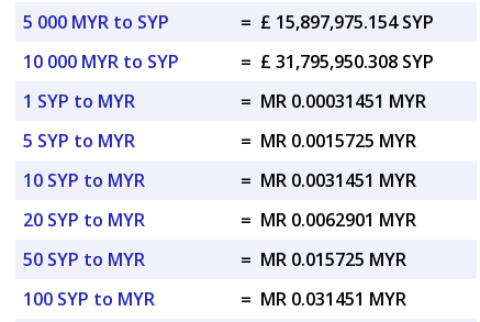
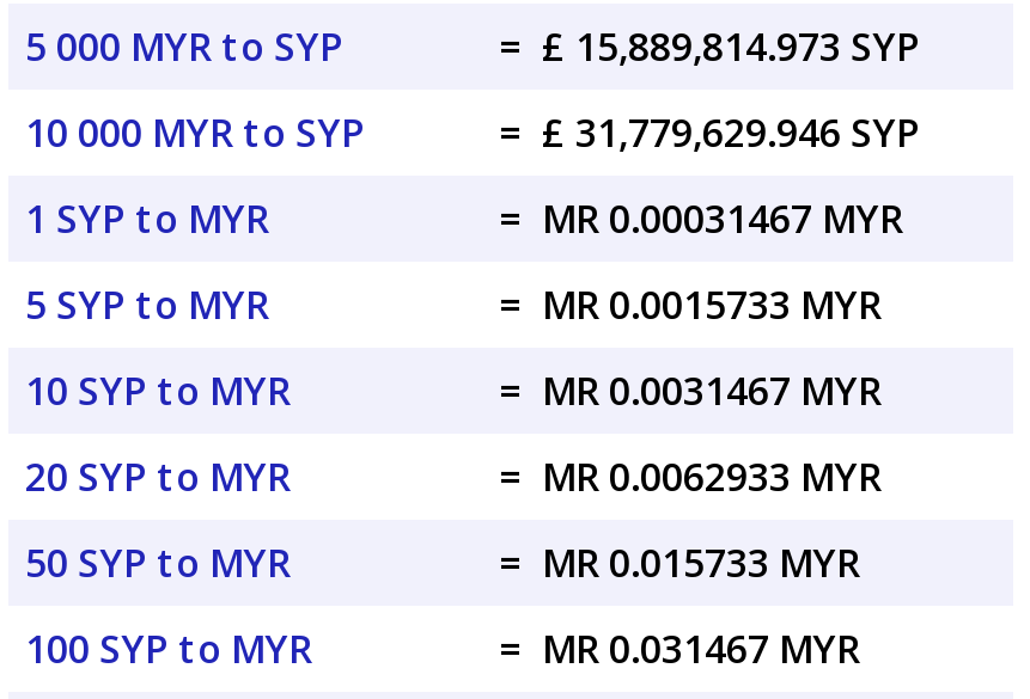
[241,10,434,34] = £ 15,897,975.154 SYP -> [499,20,920,73] = £ 15,889,814.973 SYP
[241,49,434,74] = £ 31,795,950.308 SYP -> [499,106,920,159] = £ 31,779,629.946 SYP
[241,89,426,113] = MR 0.00031451 MYR -> [499,192,903,245] = MR 0.00031467 MYR
[241,129,416,153] = MR 0.0015725 MYR -> [499,278,882,331] = MR 0.0015733 MYR
[241,168,416,192] = MR 0.0031451 MYR -> [499,364,882,417] = MR 0.0031467 MYR
[241,208,416,232] = MR 0.0062901 MYR -> [499,450,882,503] = MR 0.0062933 MYR
[241,247,406,271] = MR 0.015725 MYR -> [499,536,860,589] = MR 0.015733 MYR
[241,287,406,311] = MR 0.031451 MYR -> [499,623,860,675] = MR 0.031467 MYR

